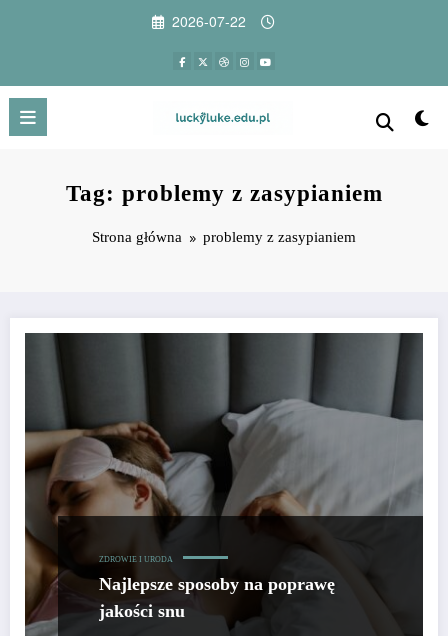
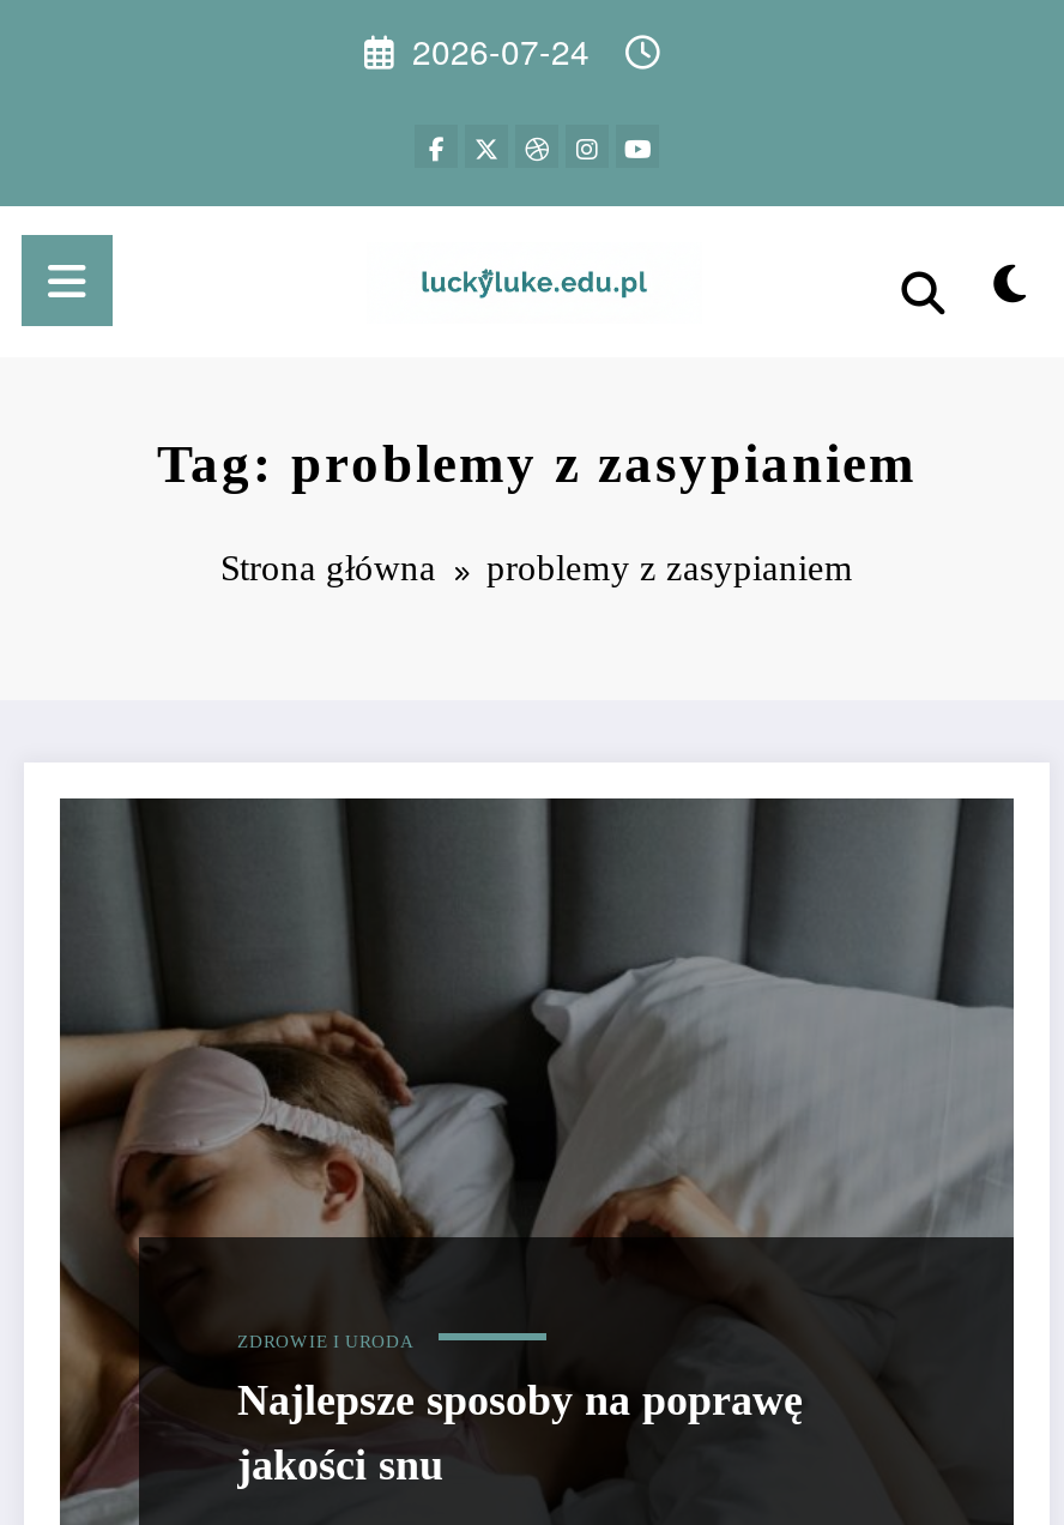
[172,11,246,31] 2026-07-22 -> [412,26,590,74] 2026-07-24

